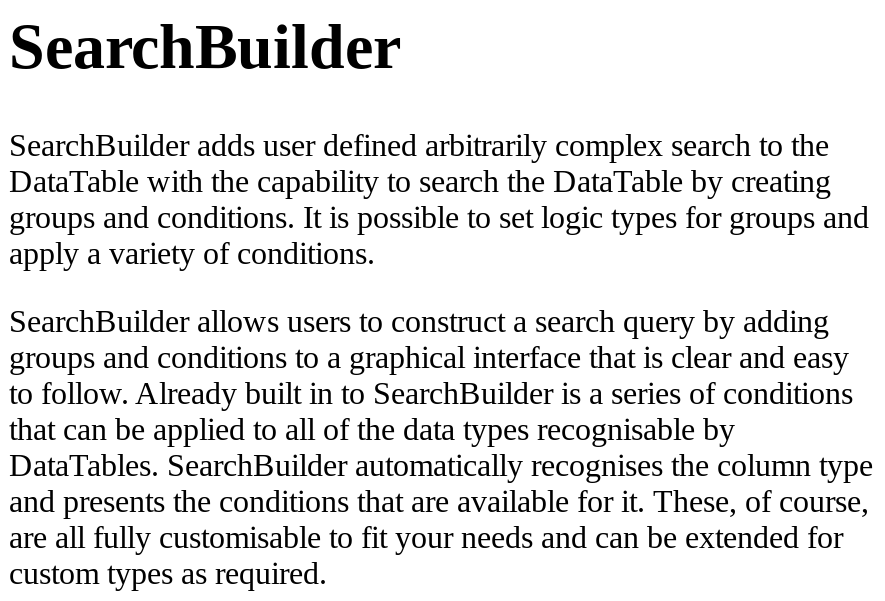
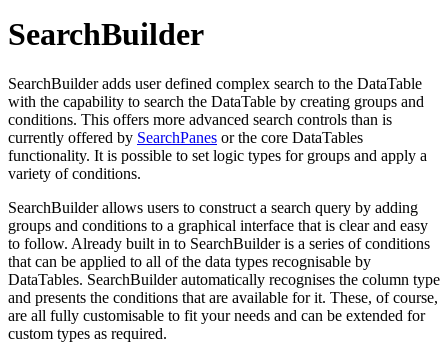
[9,128,869,270] SearchBuilder adds user defined arbitrarily complex search to the | DataTable with the capability to search the DataTable by creating | groups and conditions. It is possible to set logic types for groups and | apply a variety of conditions. -> [8,75,427,182] SearchBuilder adds user defined complex search to the DataTable | with the capability to search the DataTable by creating groups and | conditions. This offers more advanced search controls than is | currently offered by SearchPanes or the core DataTables | functionality. It is possible to set logic types for groups and apply a | variety of conditions.

